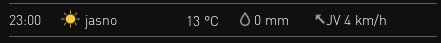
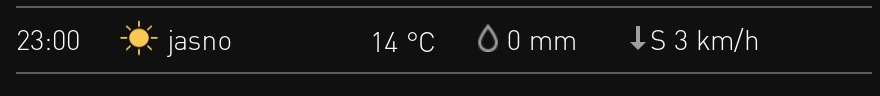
[186,10,289,29] 13 °C 0 mm -> [370,19,577,57] 14 °C 0 mm
[326,10,387,28] JV 4 km/h -> [650,19,760,55] S 3 km/h

